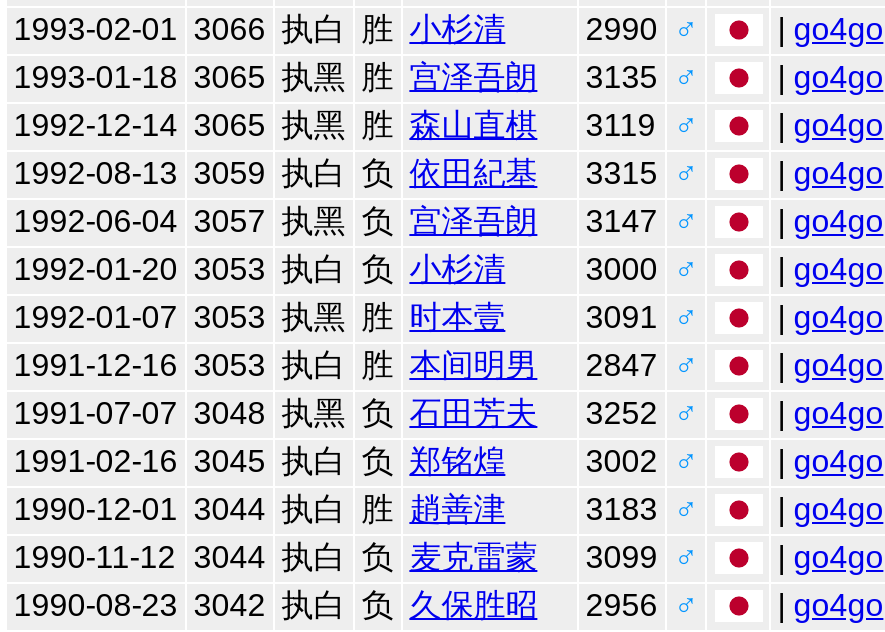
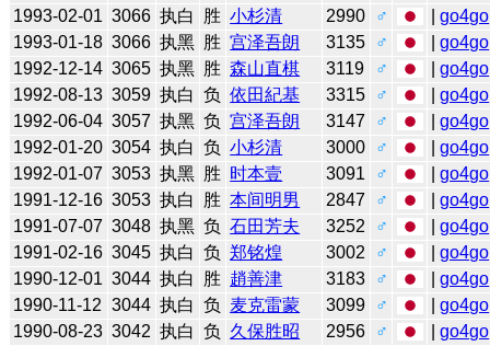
[13,59,537,93] 1993-01-18 3065 执黑 胜 宫泽吾朗 -> [13,32,300,51] 1993-01-18 3066 执黑 胜 宫泽吾朗
[13,251,505,285] 1992-01-20 3053 执白 负 小杉清 -> [13,138,282,156] 1992-01-20 3054 执白 负 小杉清

